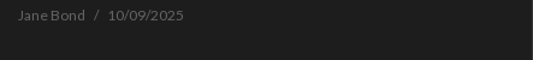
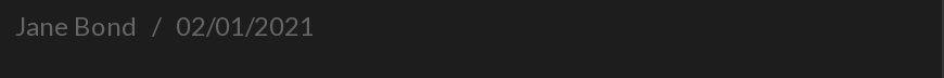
[18,6,184,24] Jane Bond 10/09/2025 -> [15,9,315,42] Jane Bond 02/01/2021

